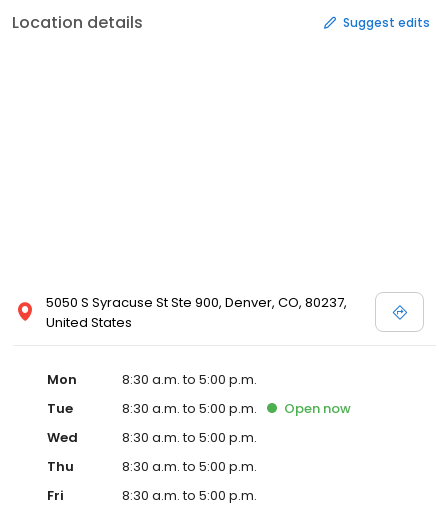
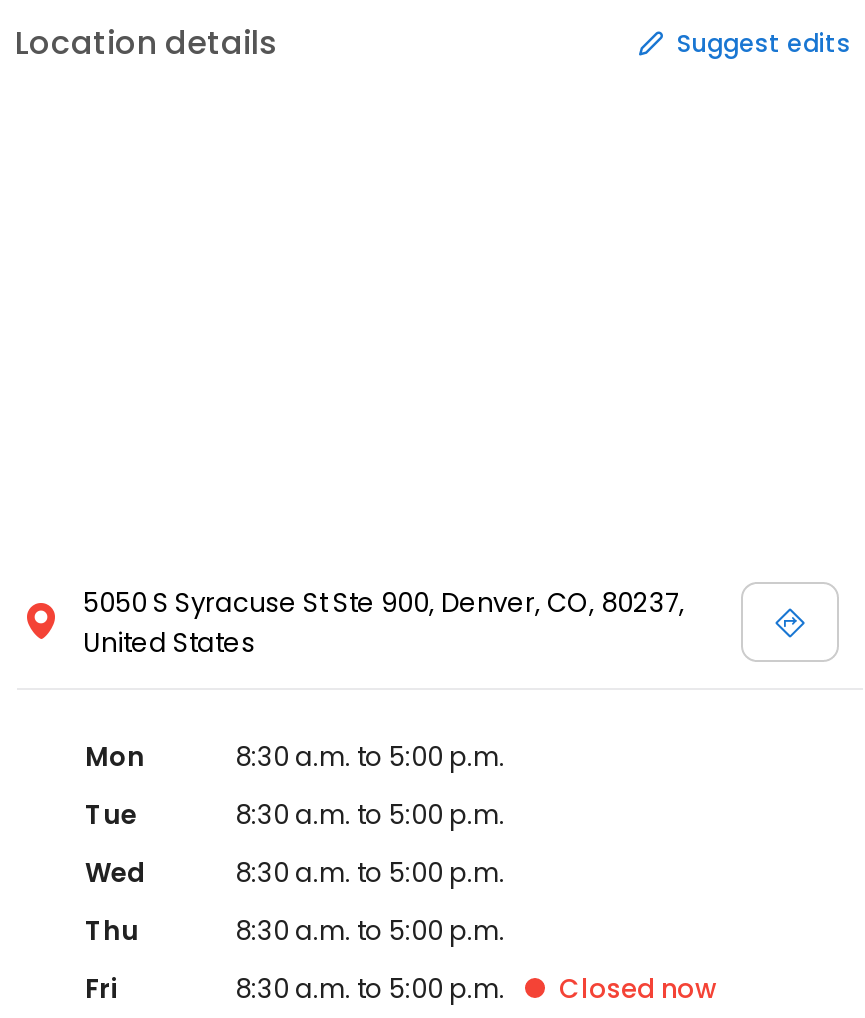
[284,399,351,418] Open now -> none
none -> [559,970,717,1008] Closed now

